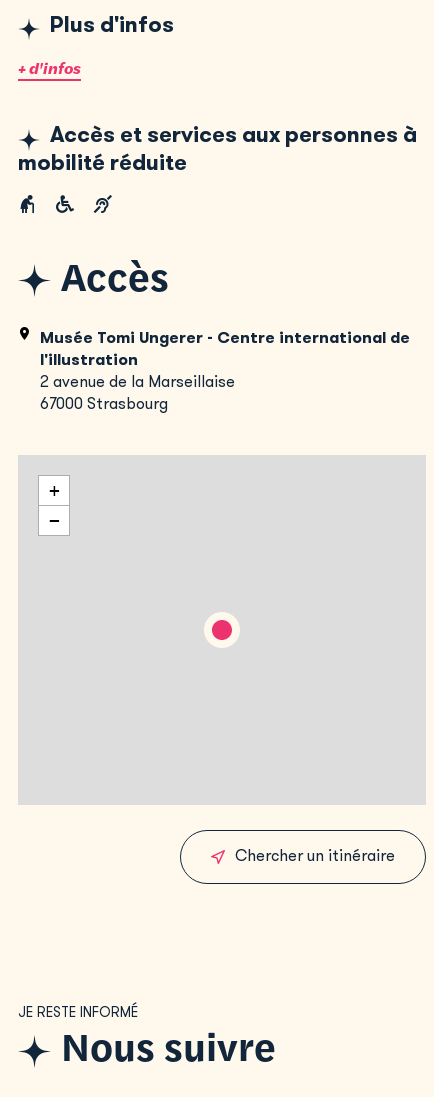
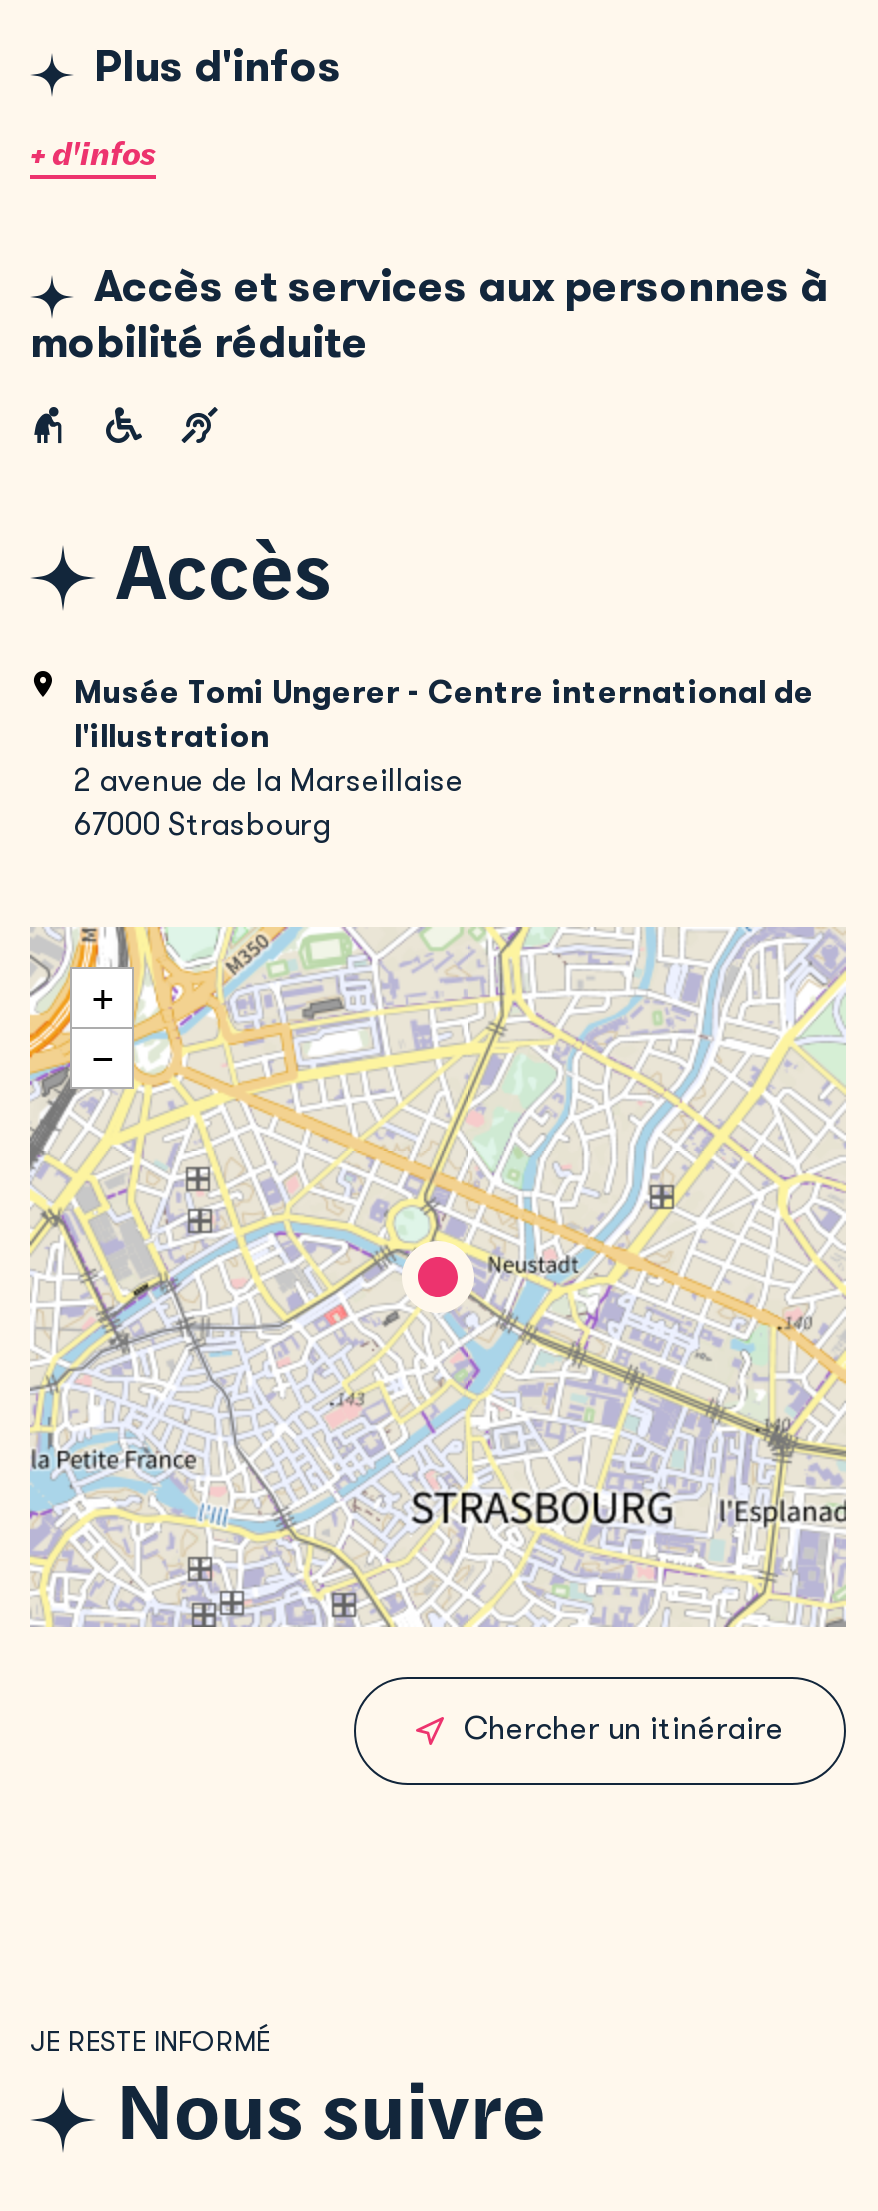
none -> [28,925,848,1629] [image]

